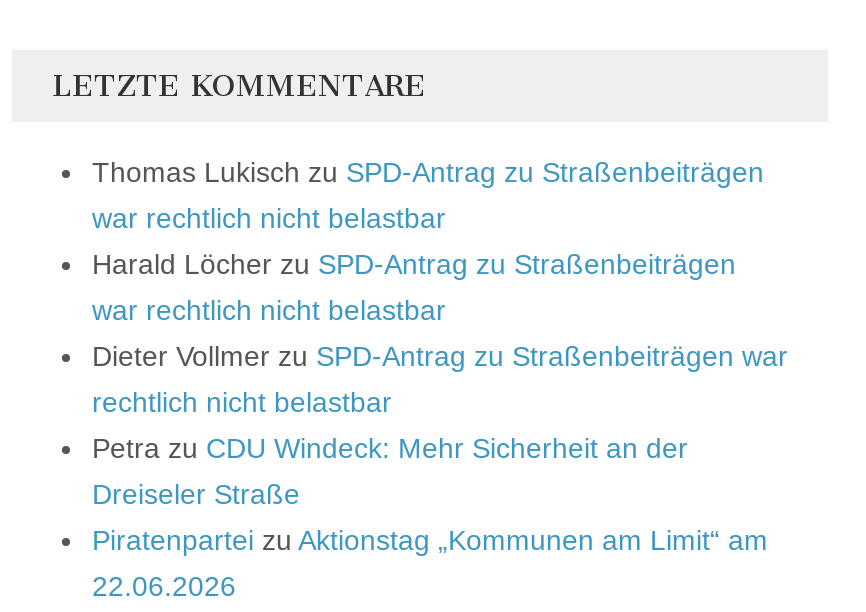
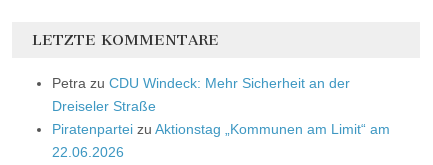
[92,155,788,417] Thomas Lukisch zu SPD-Antrag zu Straßenbeiträgen | war rechtlich nicht belastbar | Harald Löcher zu SPD-Antrag zu Straßenbeiträgen | war rechtlich nicht belastbar | Dieter Vollmer zu SPD-Antrag zu Straßenbeiträgen war | rechtlich nicht belastbar -> none

